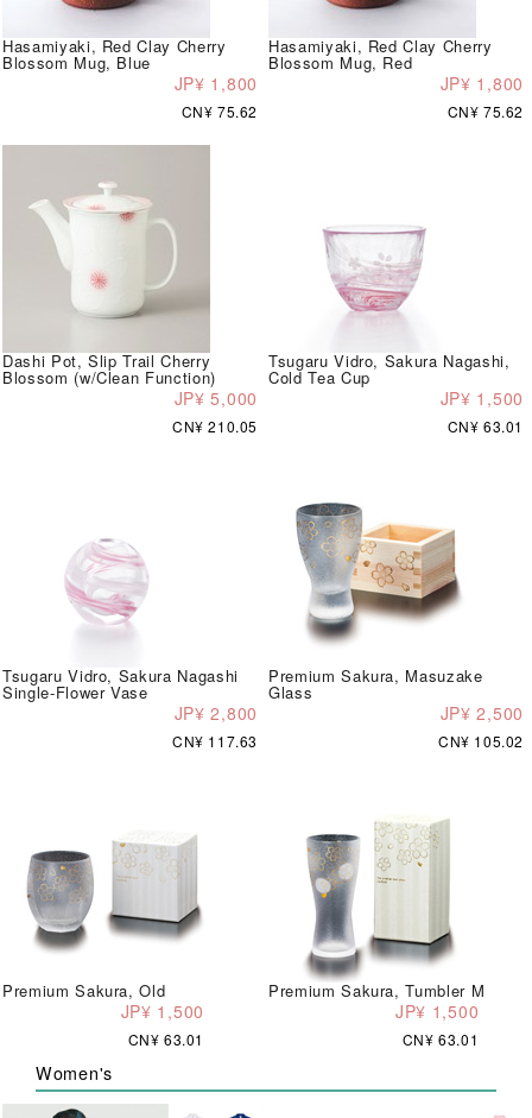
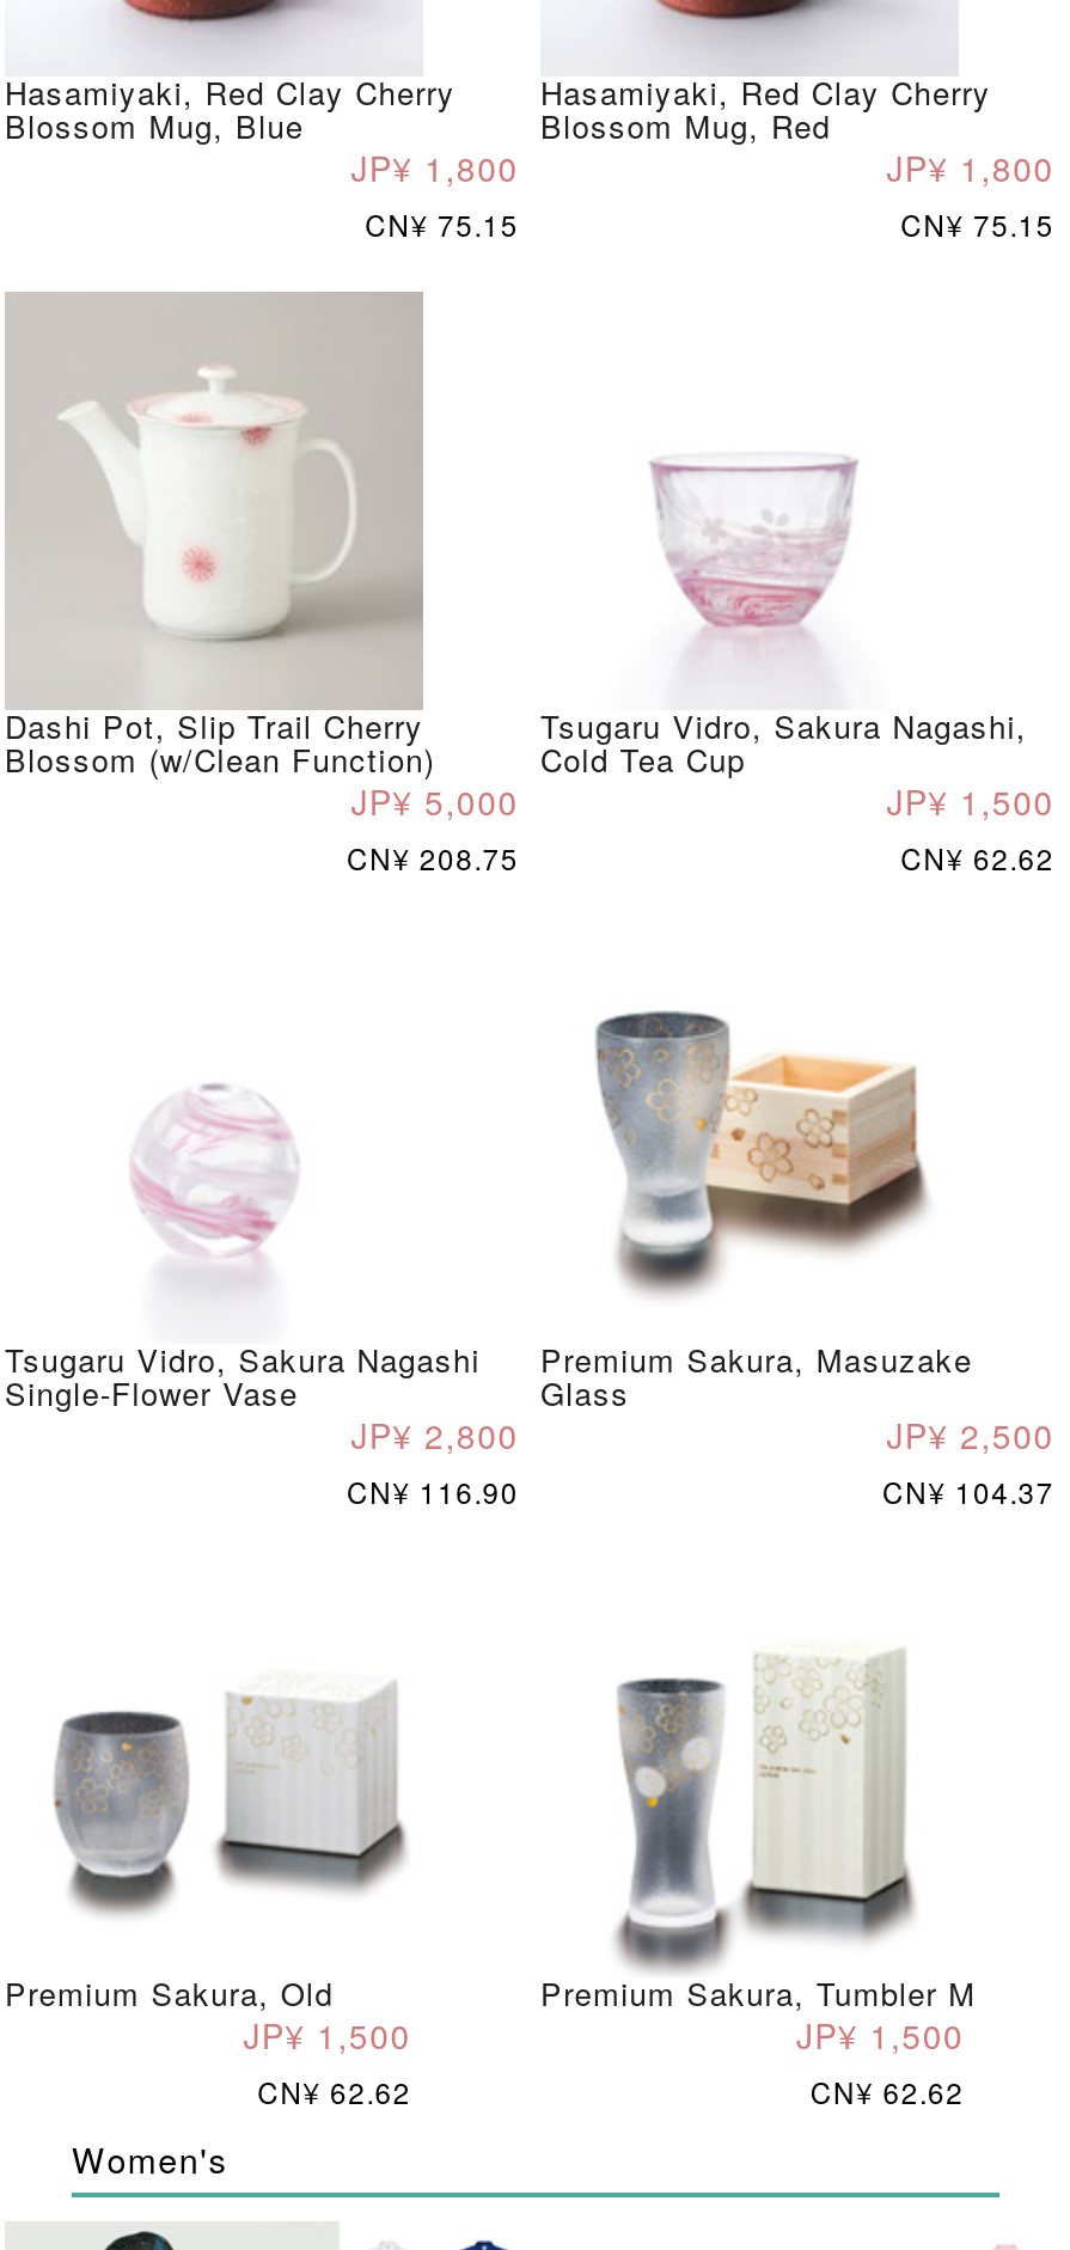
[181,100,258,121] CN¥ 75.62 -> [365,202,519,243] CN¥ 75.15
[447,100,524,121] CN¥ 75.62 -> [900,202,1054,243] CN¥ 75.15
[172,415,258,435] CN¥ 210.05 -> [347,836,519,876] CN¥ 208.75
[447,415,524,435] CN¥ 63.01 -> [900,836,1054,876] CN¥ 62.62
[172,730,258,750] CN¥ 117.63 -> [347,1469,519,1510] CN¥ 116.90
[438,730,524,750] CN¥ 105.02 -> [882,1469,1054,1510] CN¥ 104.37
[128,1028,204,1048] CN¥ 63.01 -> [257,2069,411,2110] CN¥ 62.62
[402,1028,479,1048] CN¥ 63.01 -> [810,2069,964,2110] CN¥ 62.62

